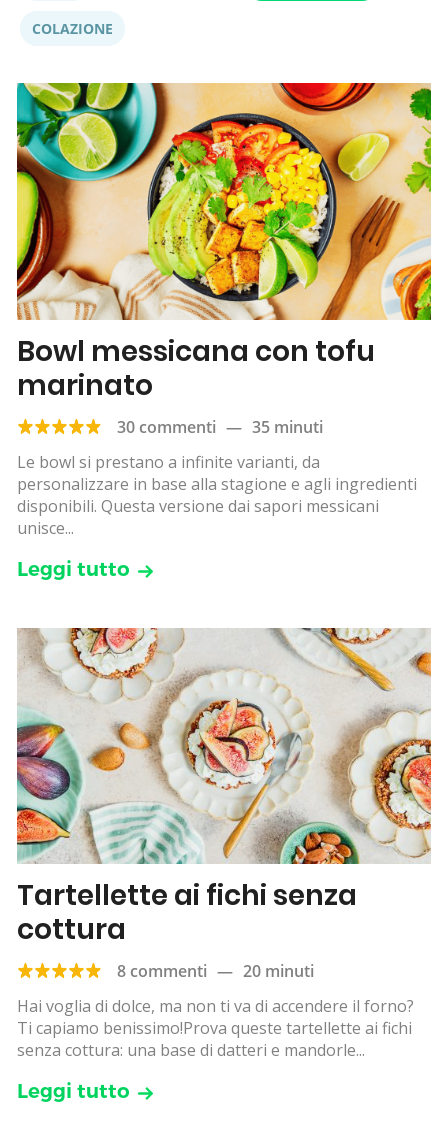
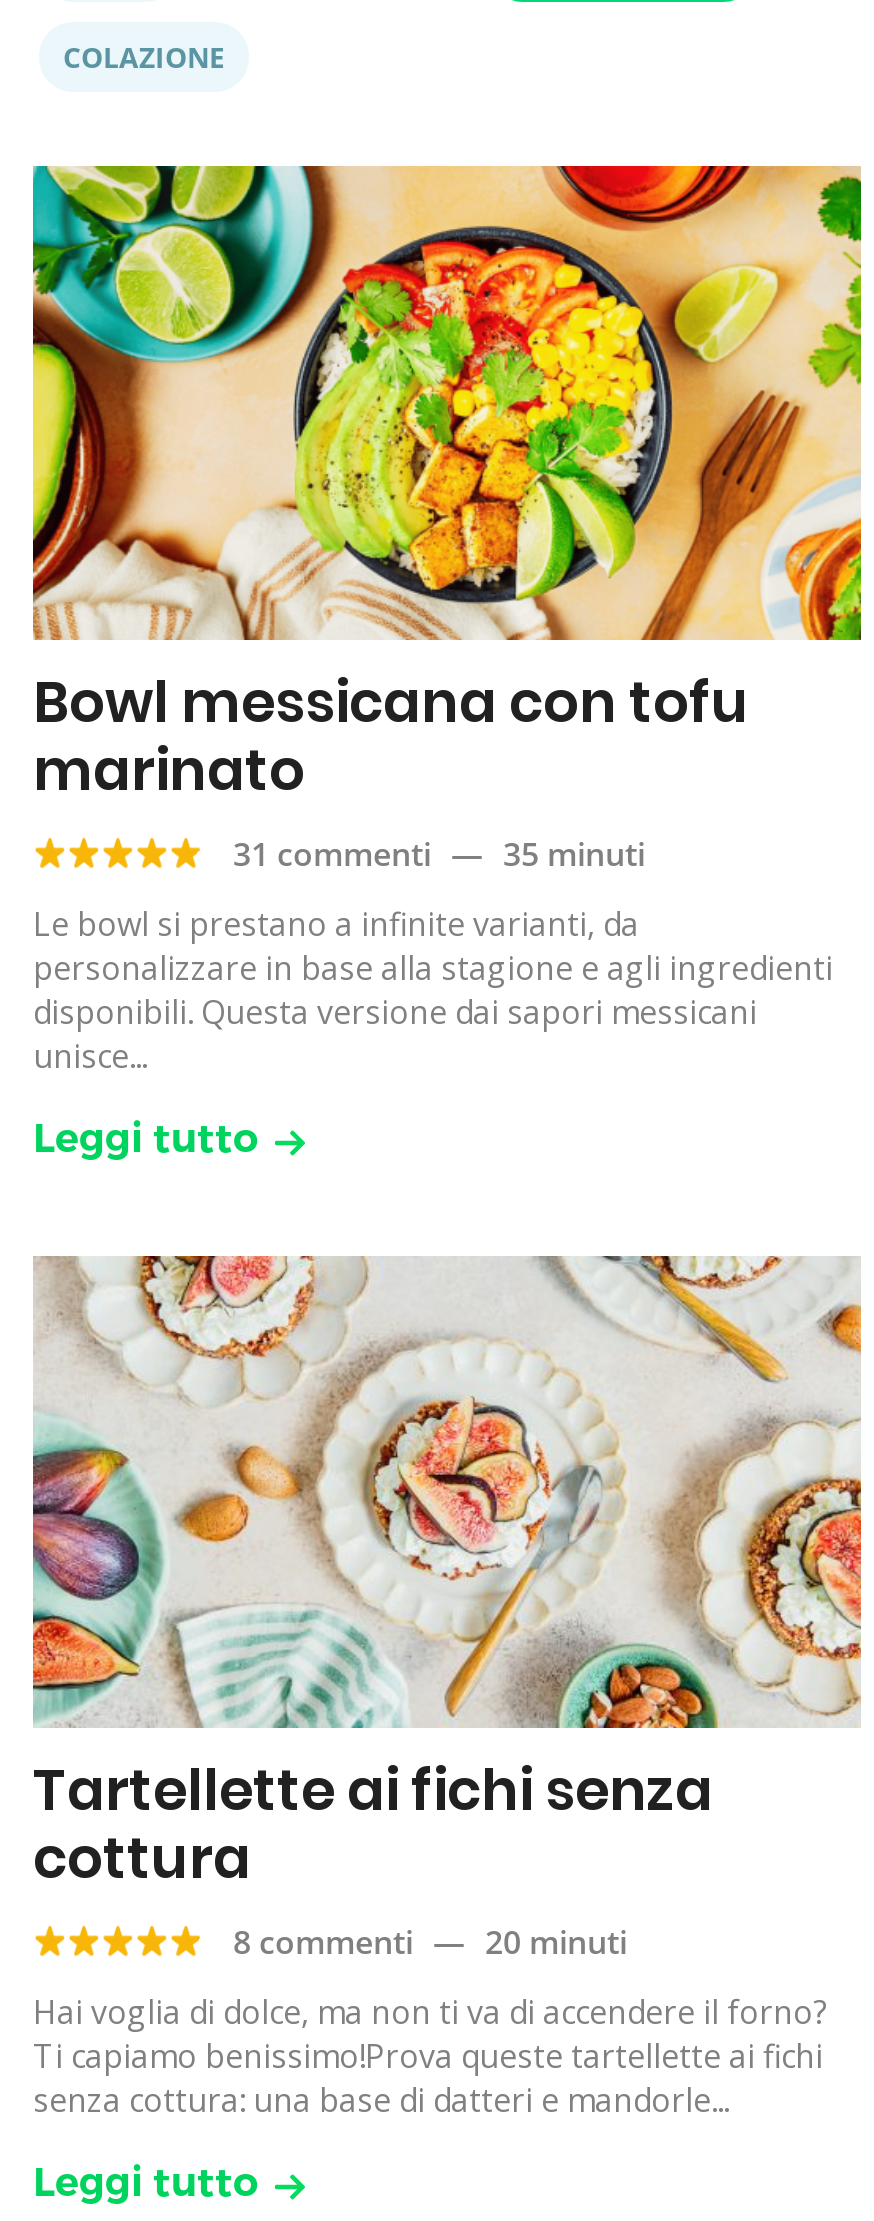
[117,416,323,438] 30 commenti — 35 minuti -> [233,831,645,875] 31 commenti — 35 minuti

